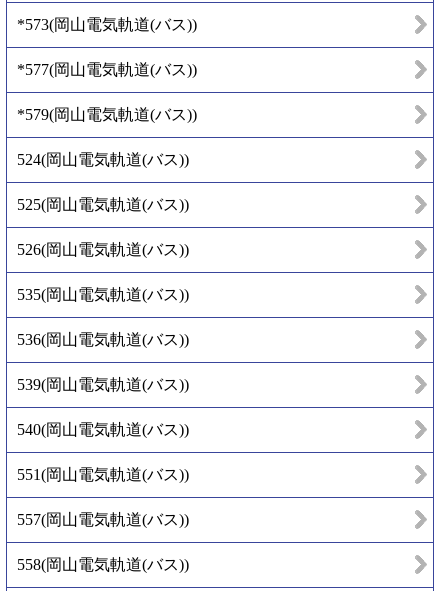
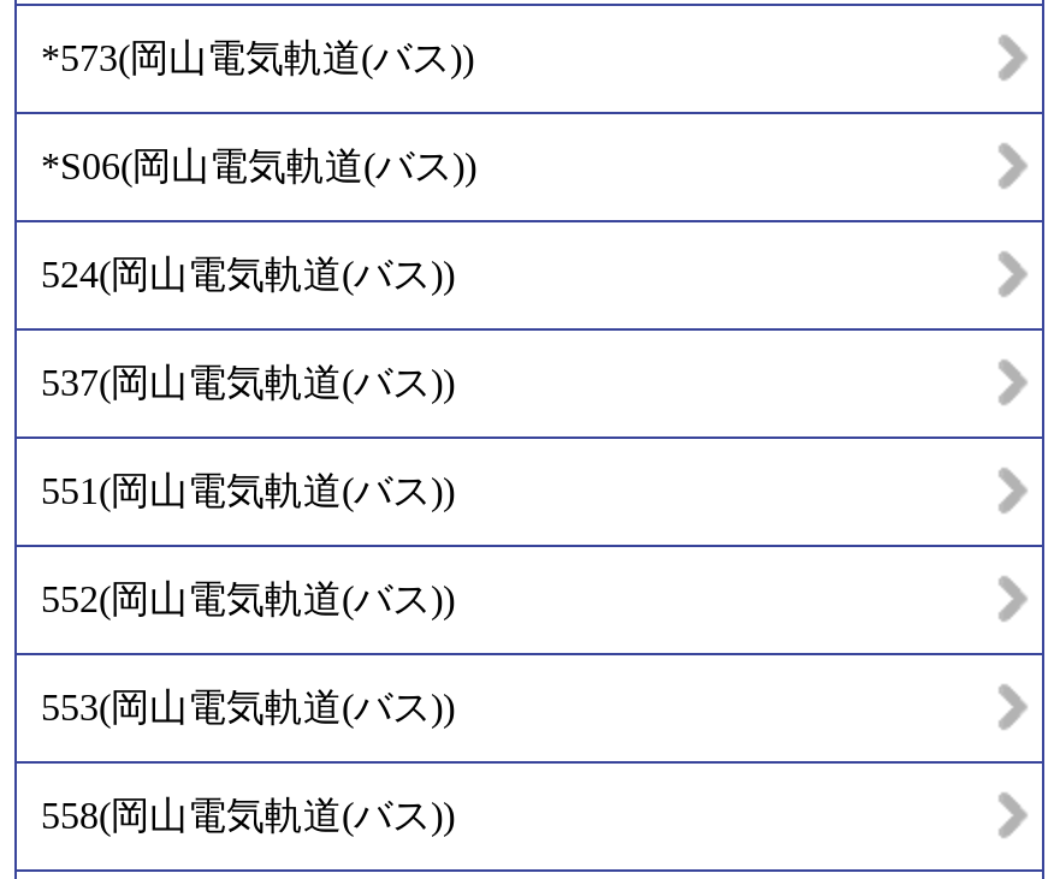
[17,61,197,123] *577(岡山電気軌道(バス)) | *579(岡山電気軌道(バス)) -> [41,146,476,187] *S06(岡山電気軌道(バス))
[17,196,189,438] 525(岡山電気軌道(バス)) | 526(岡山電気軌道(バス)) | 535(岡山電気軌道(バス)) | 536(岡山電気軌道(バス)) | 539(岡山電気軌道(バス)) | 540(岡山電気軌道(バス)) -> [41,363,455,404] 537(岡山電気軌道(バス))
moved [17,466,189,483] -> [41,471,455,512]: 551 (岡山電気軌道(バス))
[17,511,189,528] 557(岡山電気軌道(バス)) -> [41,579,455,728] 552(岡山電気軌道(バス)) | 553(岡山電気軌道(バス))

